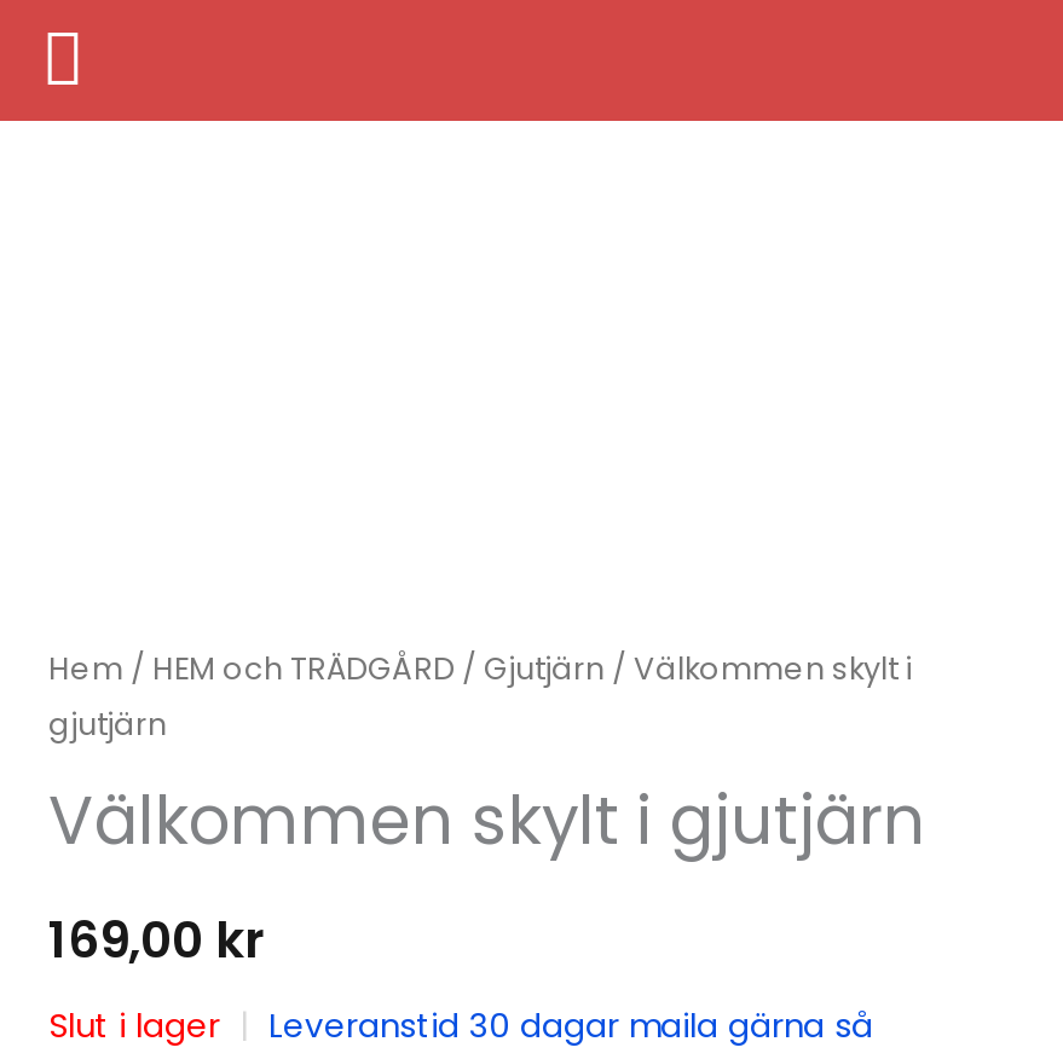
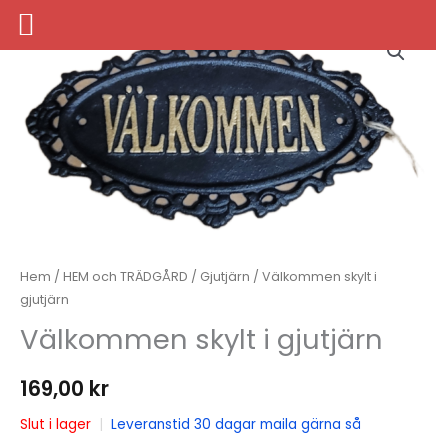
none -> [24,49,418,230] [image]

